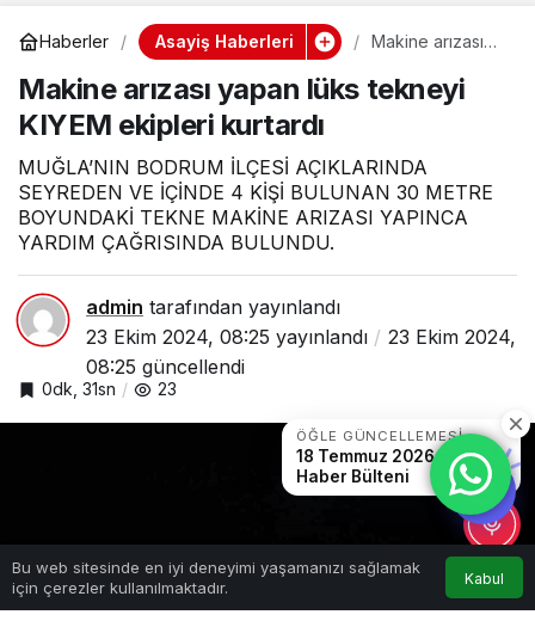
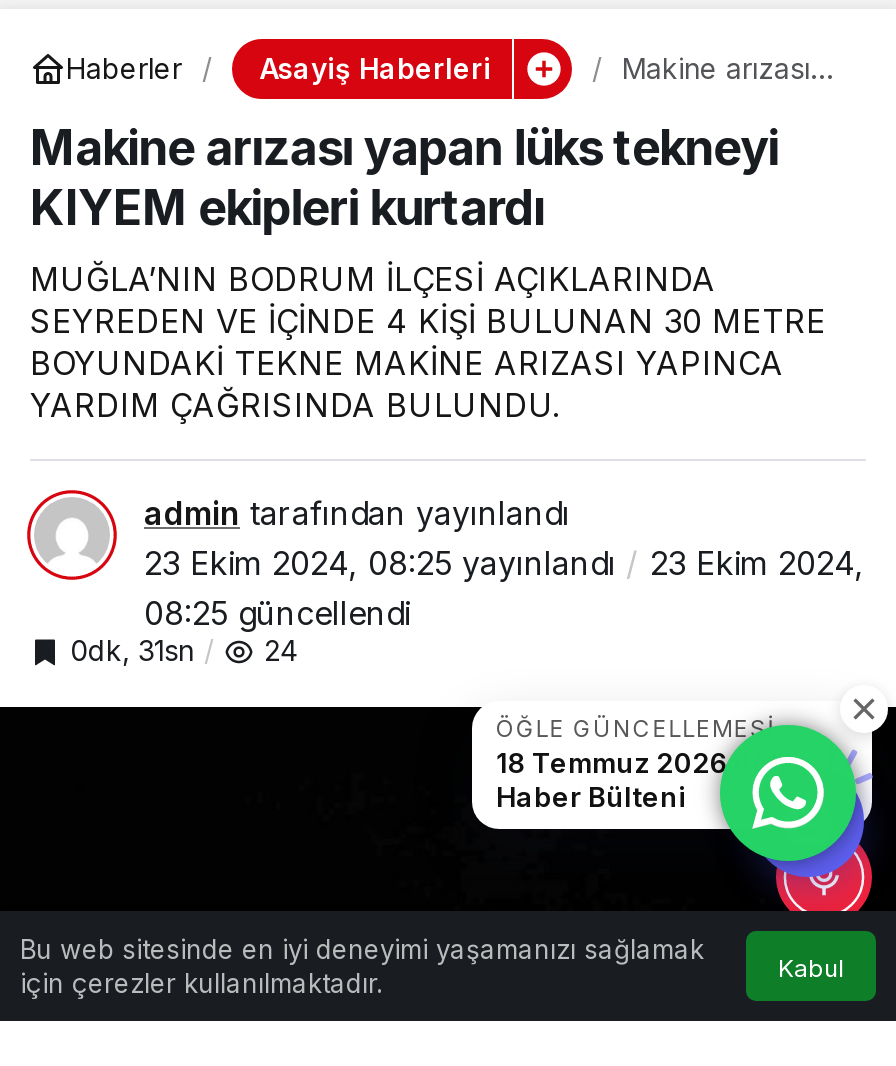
[158,378,177,399] 23 -> [264,632,298,666] 24

